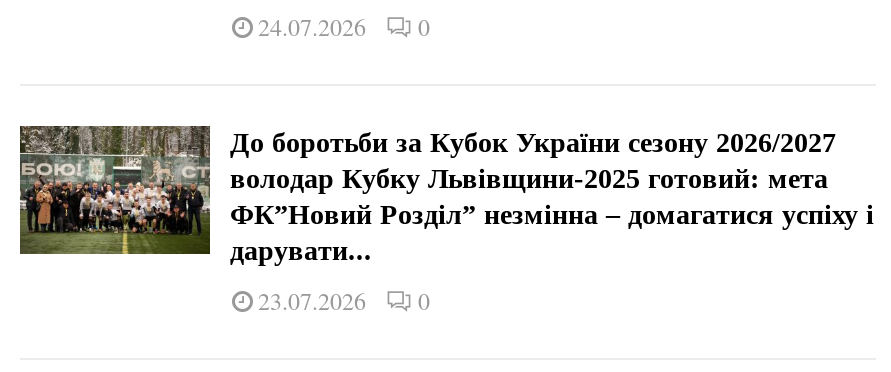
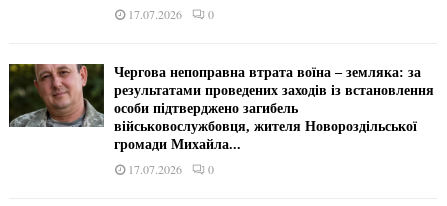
[258,11,430,43] 24.07.2026 0 -> [128,6,214,22] 17.07.2026 0
[20,125,874,267] [image] | До боротьби за Кубок України сезону 2026/2027 | володар Кубку Львівщини-2025 готовий: мета | ФК”Новий Розділ” незмінна – домагатися успіху і | дарувати... -> [9,63,434,152] [image] | Чергова непоправна втрата воїна – земляка: за | результатами проведених заходів із встановлення | особи підтверджено загибель | військовослужбовця, жителя Новороздільської | громади Михайла...
[258,285,430,317] 23.07.2026 0 -> [128,161,214,177] 17.07.2026 0

